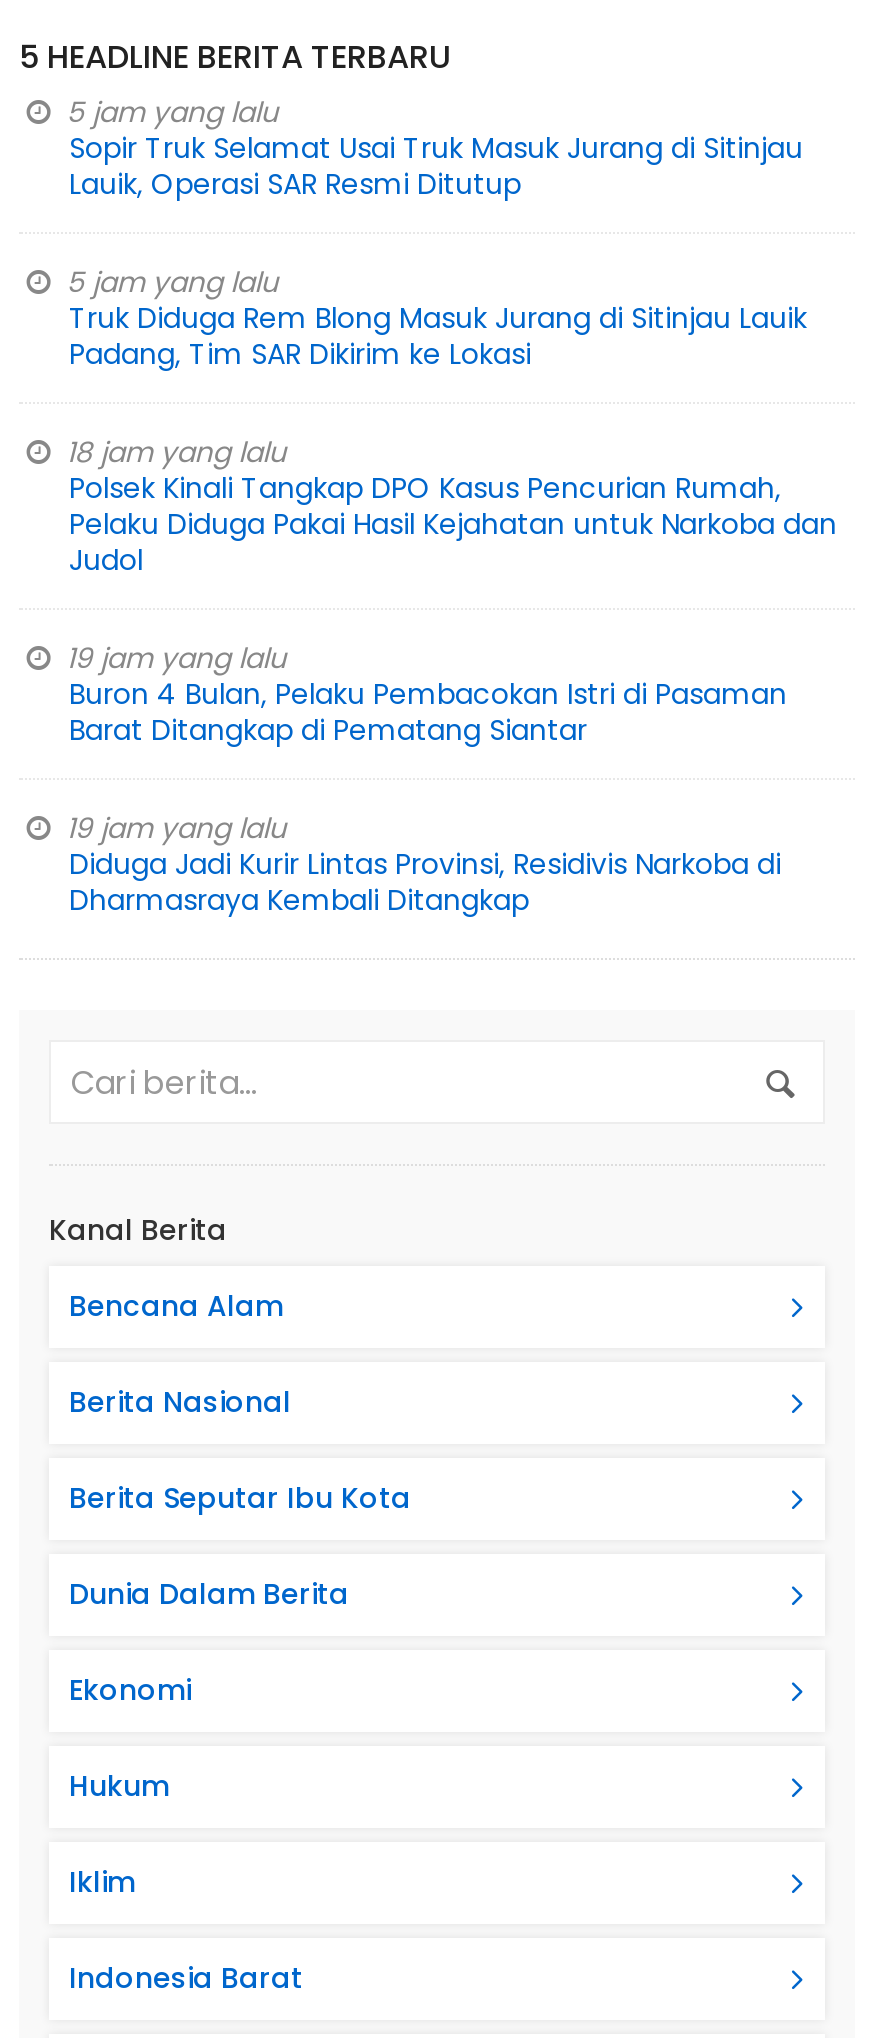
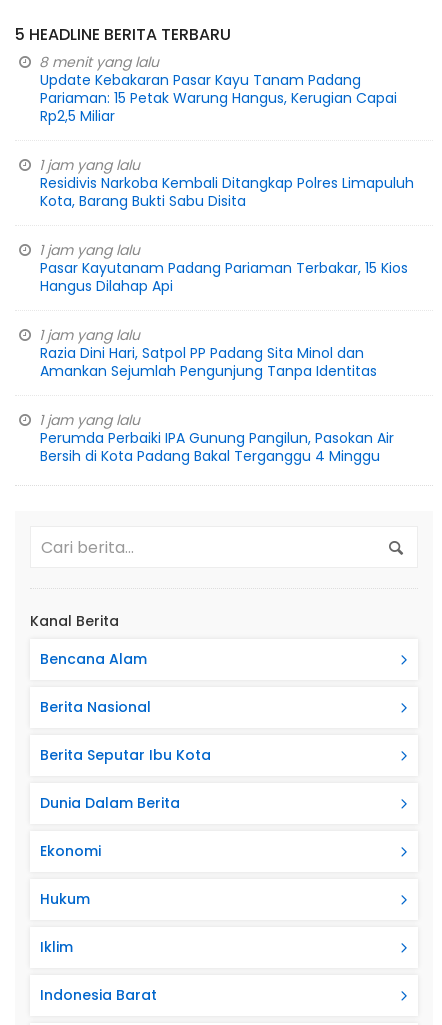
[58,93,803,205] 5 jam yang lalu | Sopir Truk Selamat Usai Truk Masuk Jurang di Sitinjau | Lauik, Operasi SAR Resmi Ditutup -> [35,52,397,126] 8 menit yang lalu | Update Kebakaran Pasar Kayu Tanam Padang | Pariaman: 15 Petak Warung Hangus, Kerugian Capai | Rp2,5 Miliar
[58,263,807,375] 5 jam yang lalu | Truk Diduga Rem Blong Masuk Jurang di Sitinjau Lauik | Padang, Tim SAR Dikirim ke Lokasi -> [35,155,414,211] 1 jam yang lalu | Residivis Narkoba Kembali Ditangkap Polres Limapuluh | Kota, Barang Bukti Sabu Disita
[58,433,837,581] 18 jam yang lalu | Polsek Kinali Tangkap DPO Kasus Pencurian Rumah, | Pelaku Diduga Pakai Hasil Kejahatan untuk Narkoba dan | Judol -> [35,240,408,296] 1 jam yang lalu | Pasar Kayutanam Padang Pariaman Terbakar, 15 Kios | Hangus Dilahap Api
[58,639,787,751] 19 jam yang lalu | Buron 4 Bulan, Pelaku Pembacokan Istri di Pasaman | Barat Ditangkap di Pematang Siantar -> [35,325,377,381] 1 jam yang lalu | Razia Dini Hari, Satpol PP Padang Sita Minol dan | Amankan Sejumlah Pengunjung Tanpa Identitas
[58,809,781,921] 19 jam yang lalu | Diduga Jadi Kurir Lintas Provinsi, Residivis Narkoba di | Dharmasraya Kembali Ditangkap -> [35,410,394,466] 1 jam yang lalu | Perumda Perbaiki IPA Gunung Pangilun, Pasokan Air | Bersih di Kota Padang Bakal Terganggu 4 Minggu

